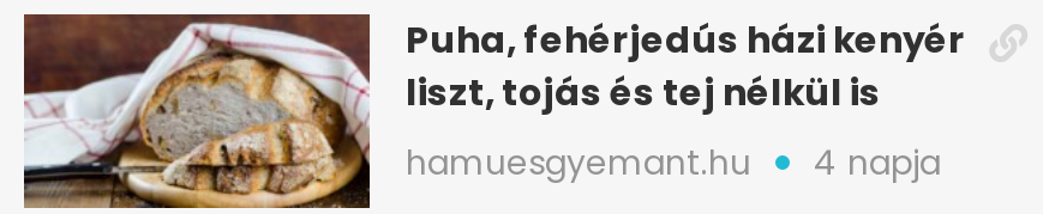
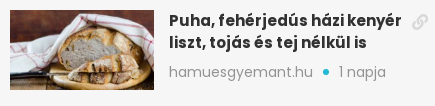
[406,139,941,187] hamuesgyemant.hu 4 napja -> [169,62,386,82] hamuesgyemant.hu 1 napja

